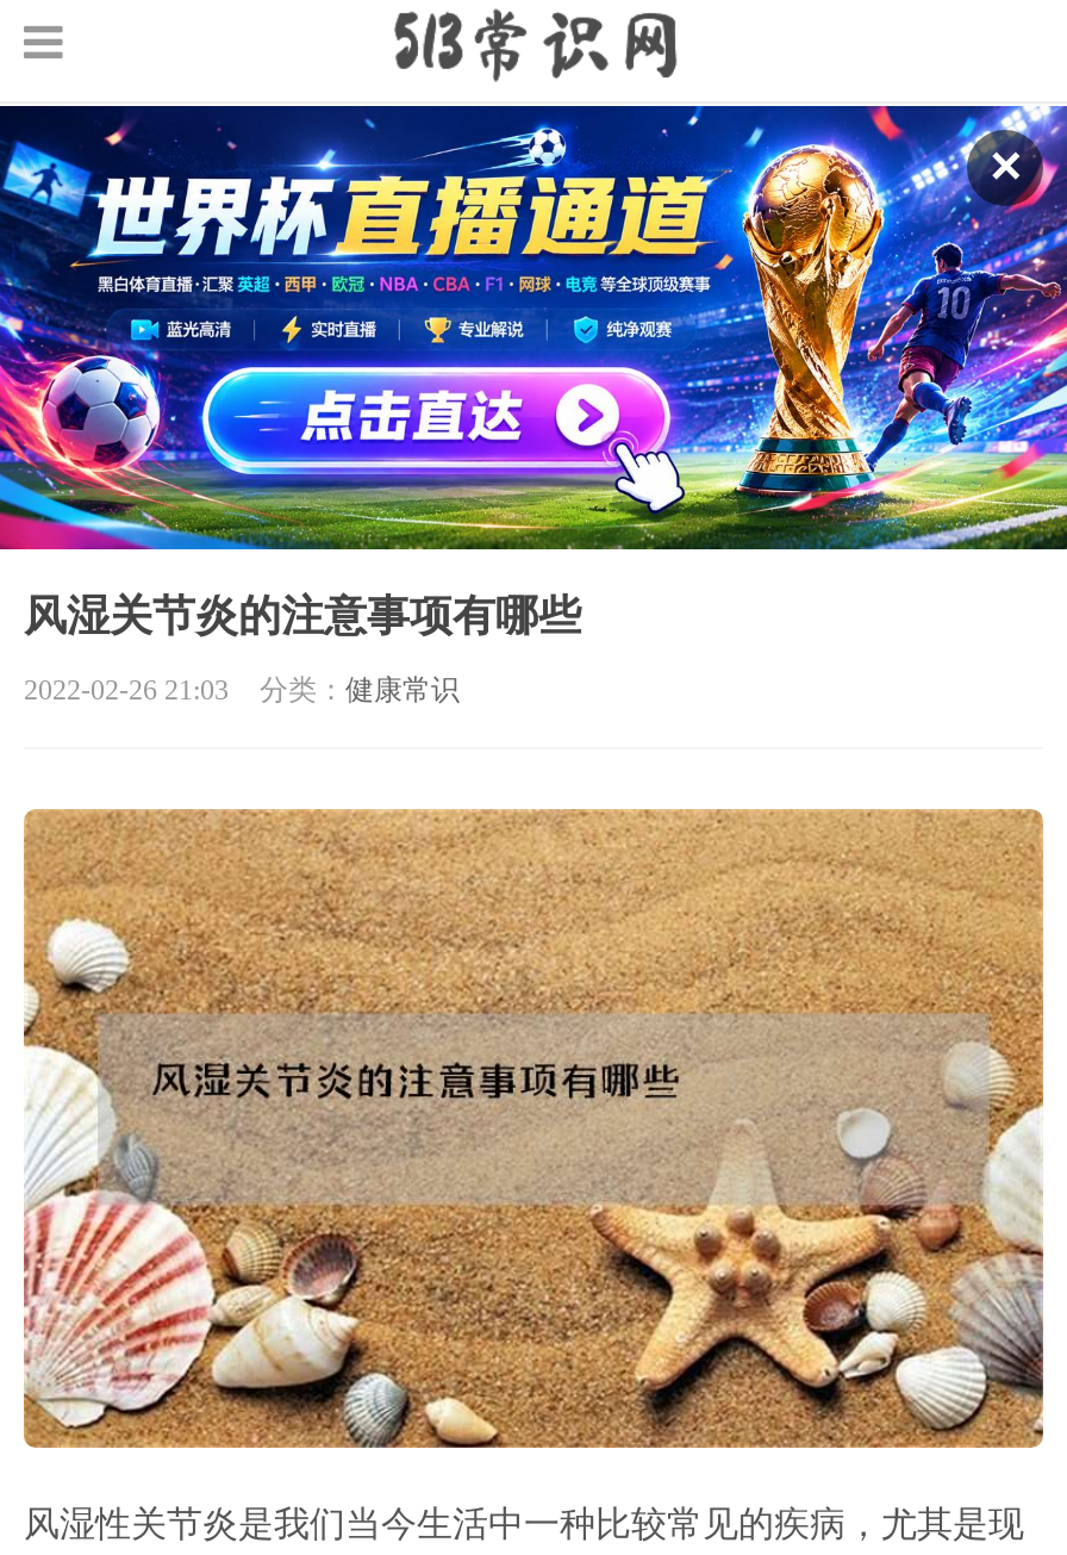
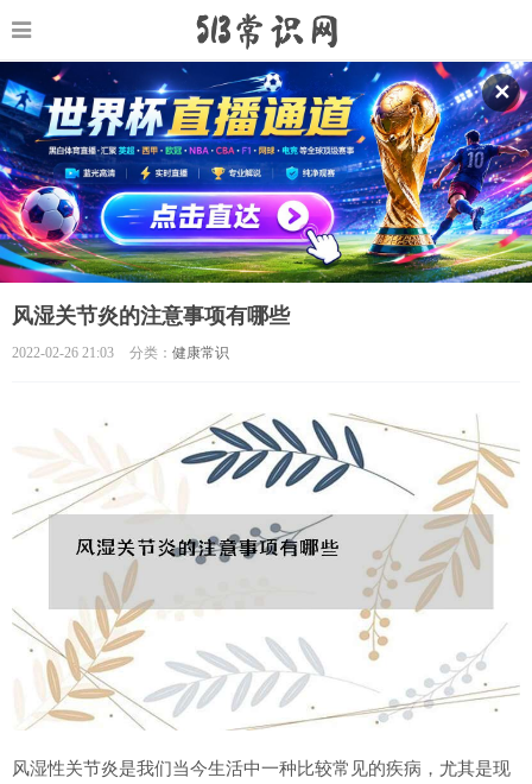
[21,807,1046,1450] [image] -> [12,412,520,731] [image]

